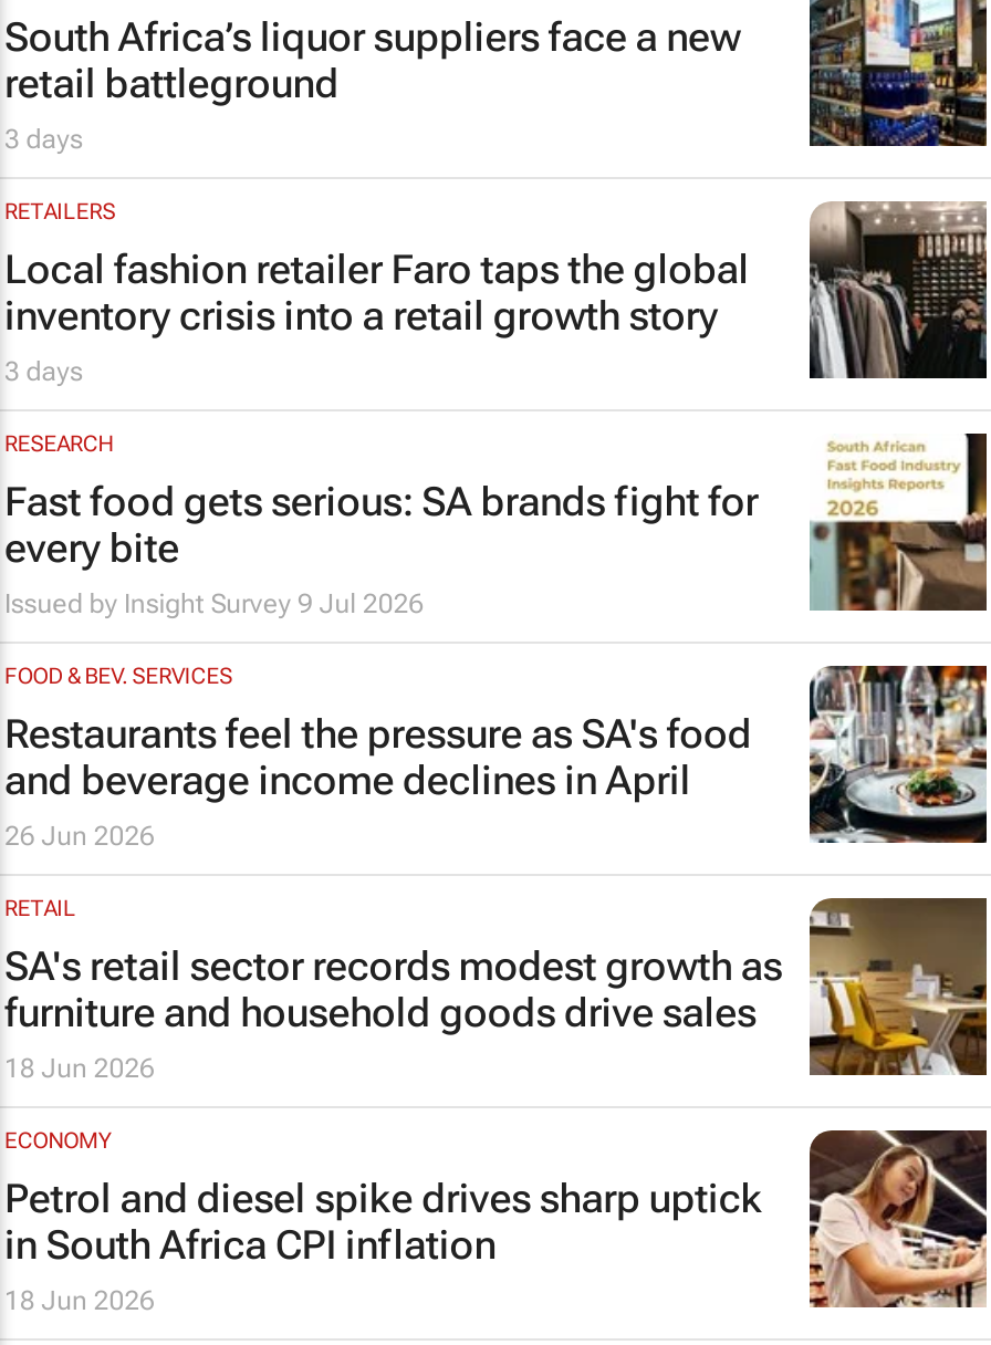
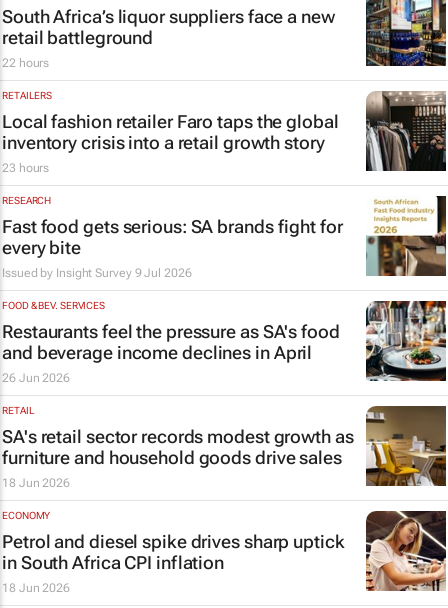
[4,124,83,155] 3 days -> [2,56,49,70] 22 hours
[4,356,83,387] 3 days -> [2,161,49,175] 23 hours

